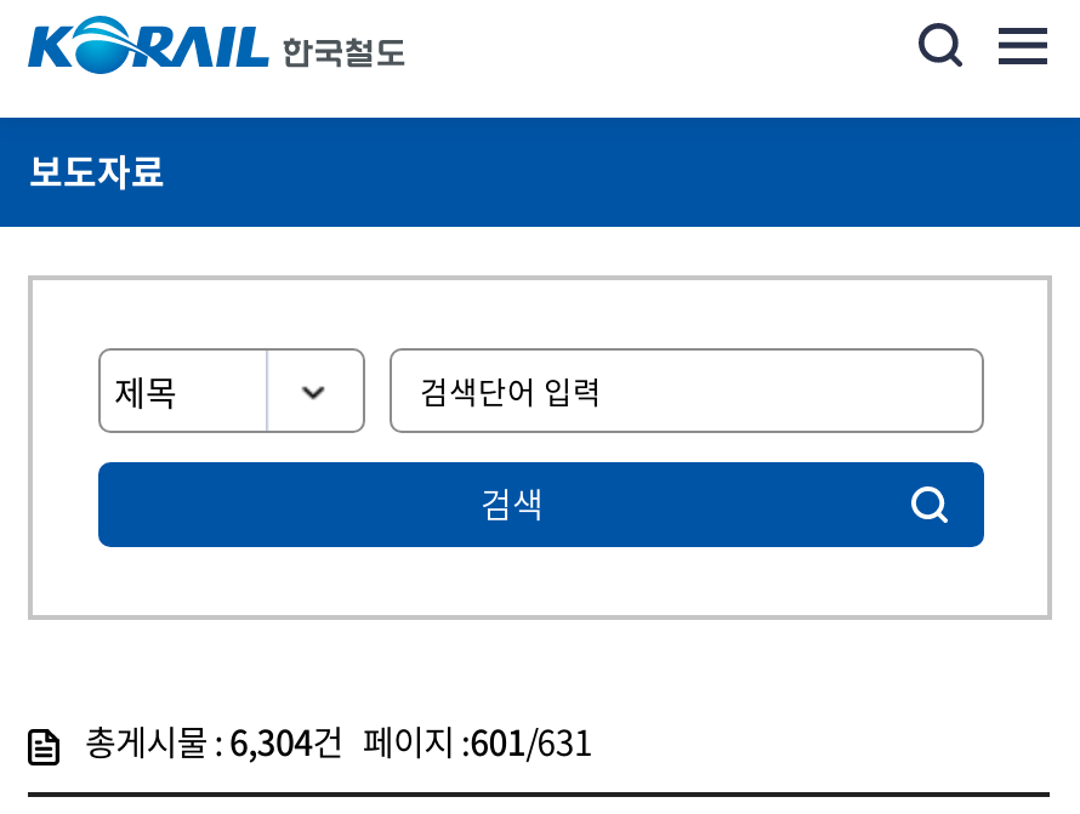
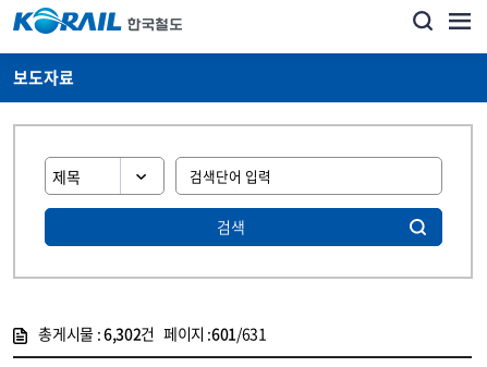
[85,717,593,765] 총게시물 : 6,304건 페이지 : 601/631 -> [39,322,267,344] 총게시물 : 6,302건 페이지 : 601/631

